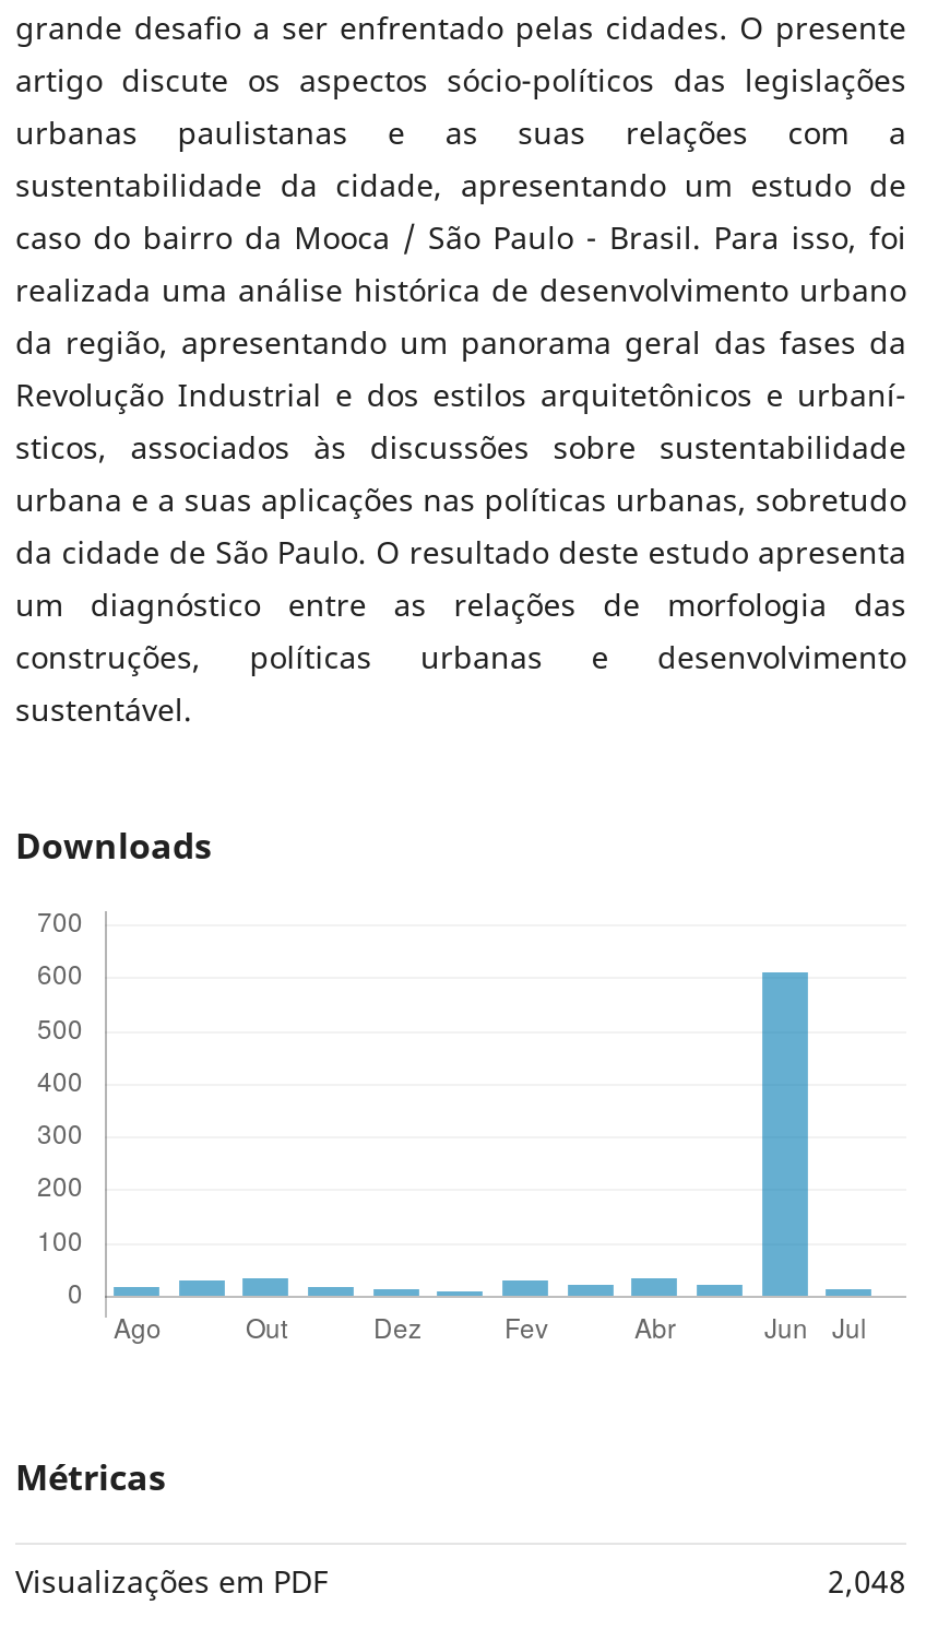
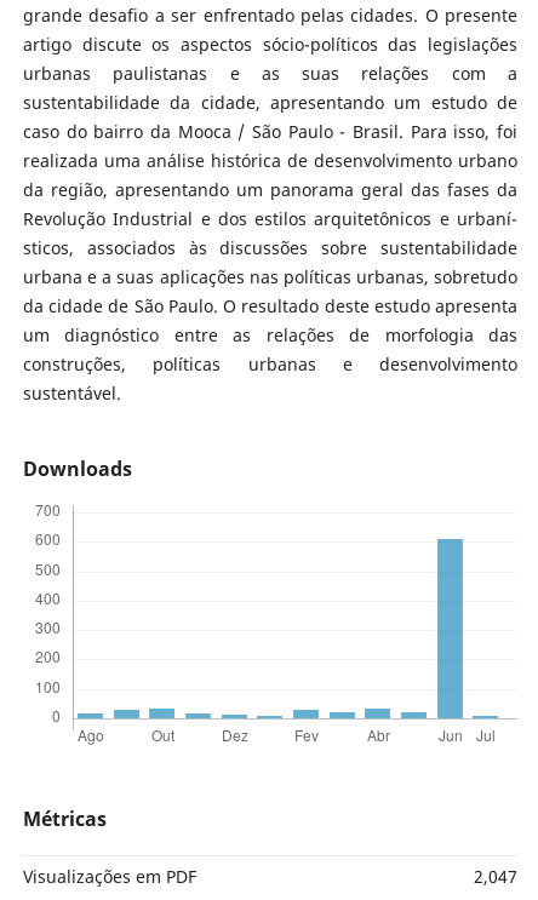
[828,1560,906,1602] 2,048 -> [474,865,517,888] 2,047

